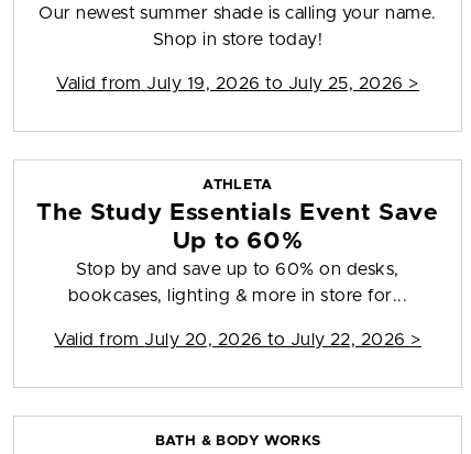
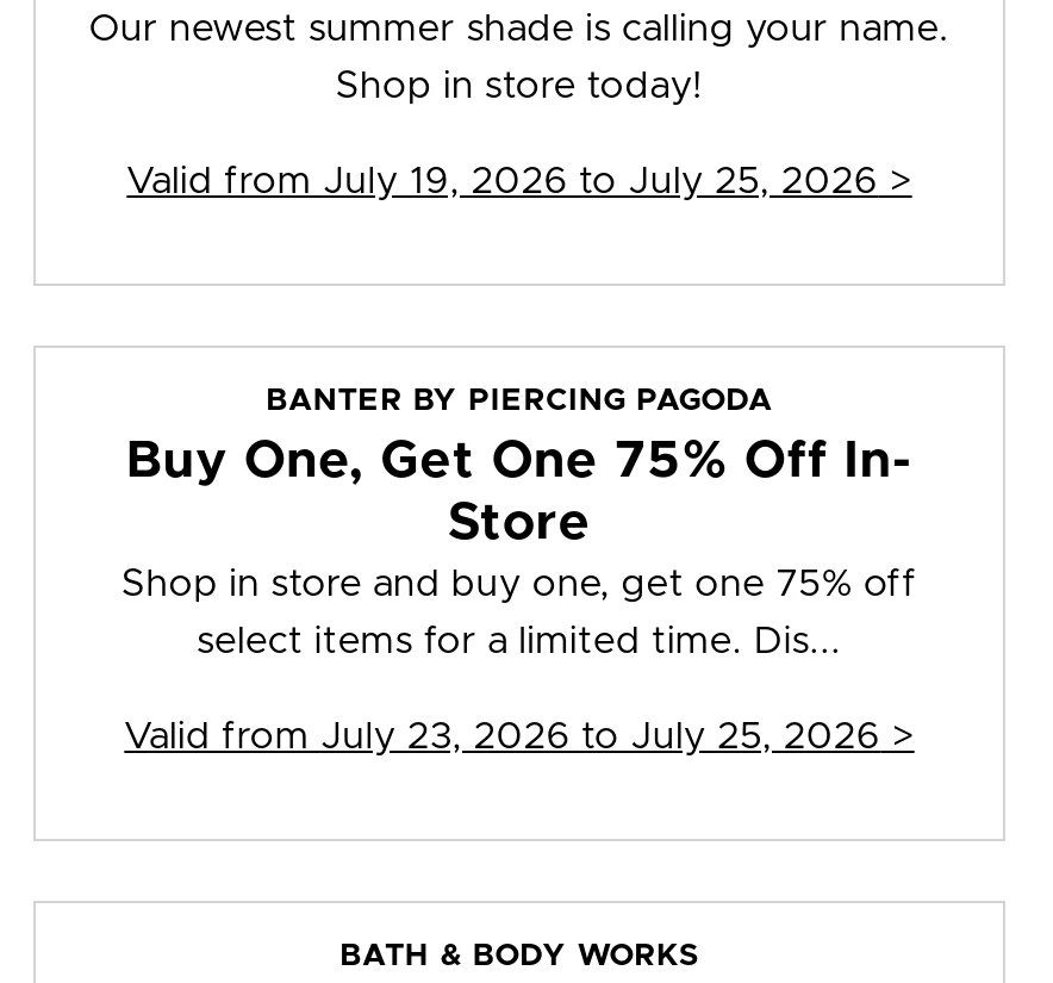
[37,178,439,278] ATHLETA | The Study Essentials Event Save | Up to 60% | Stop by and save up to 60% on desks, -> [121,387,917,603] BANTER BY PIERCING PAGODA | Buy One, Get One 75% Off In- | Store | Shop in store and buy one, get one 75% off
[68,287,407,305] bookcases, lighting & more in store for... -> [197,622,842,661] select items for a limited time. Dis...
[54,331,421,349] Valid from July 20, 2026 to July 22, 2026 > -> [124,718,914,756] Valid from July 23, 2026 to July 25, 2026 >

